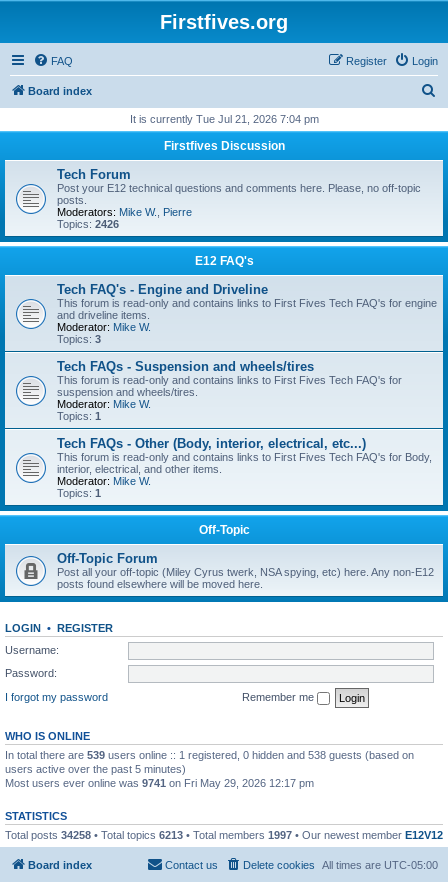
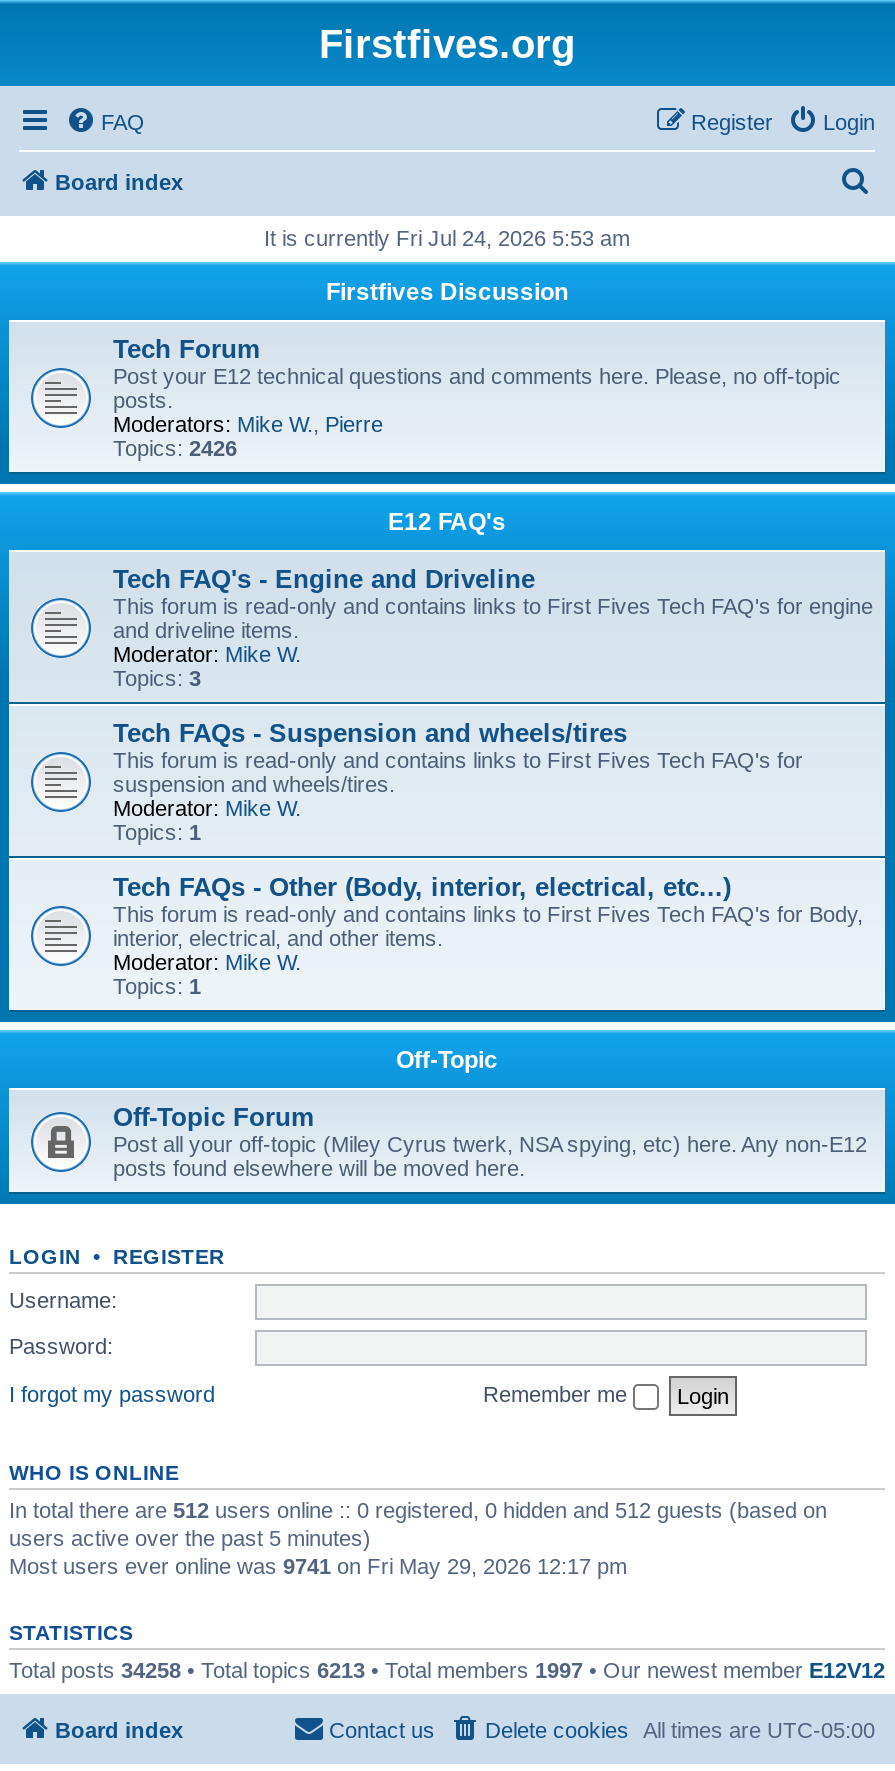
[129,113,318,125] It is currently Tue Jul 21, 2026 7:04 pm -> [264,226,630,250] It is currently Fri Jul 24, 2026 5:53 am
[5,748,414,760] In total there are 539 users online :: 1 registered, 0 hidden and 538 guests (based on -> [9,1497,827,1521] In total there are 512 users online :: 0 registered, 0 hidden and 512 guests (based on

